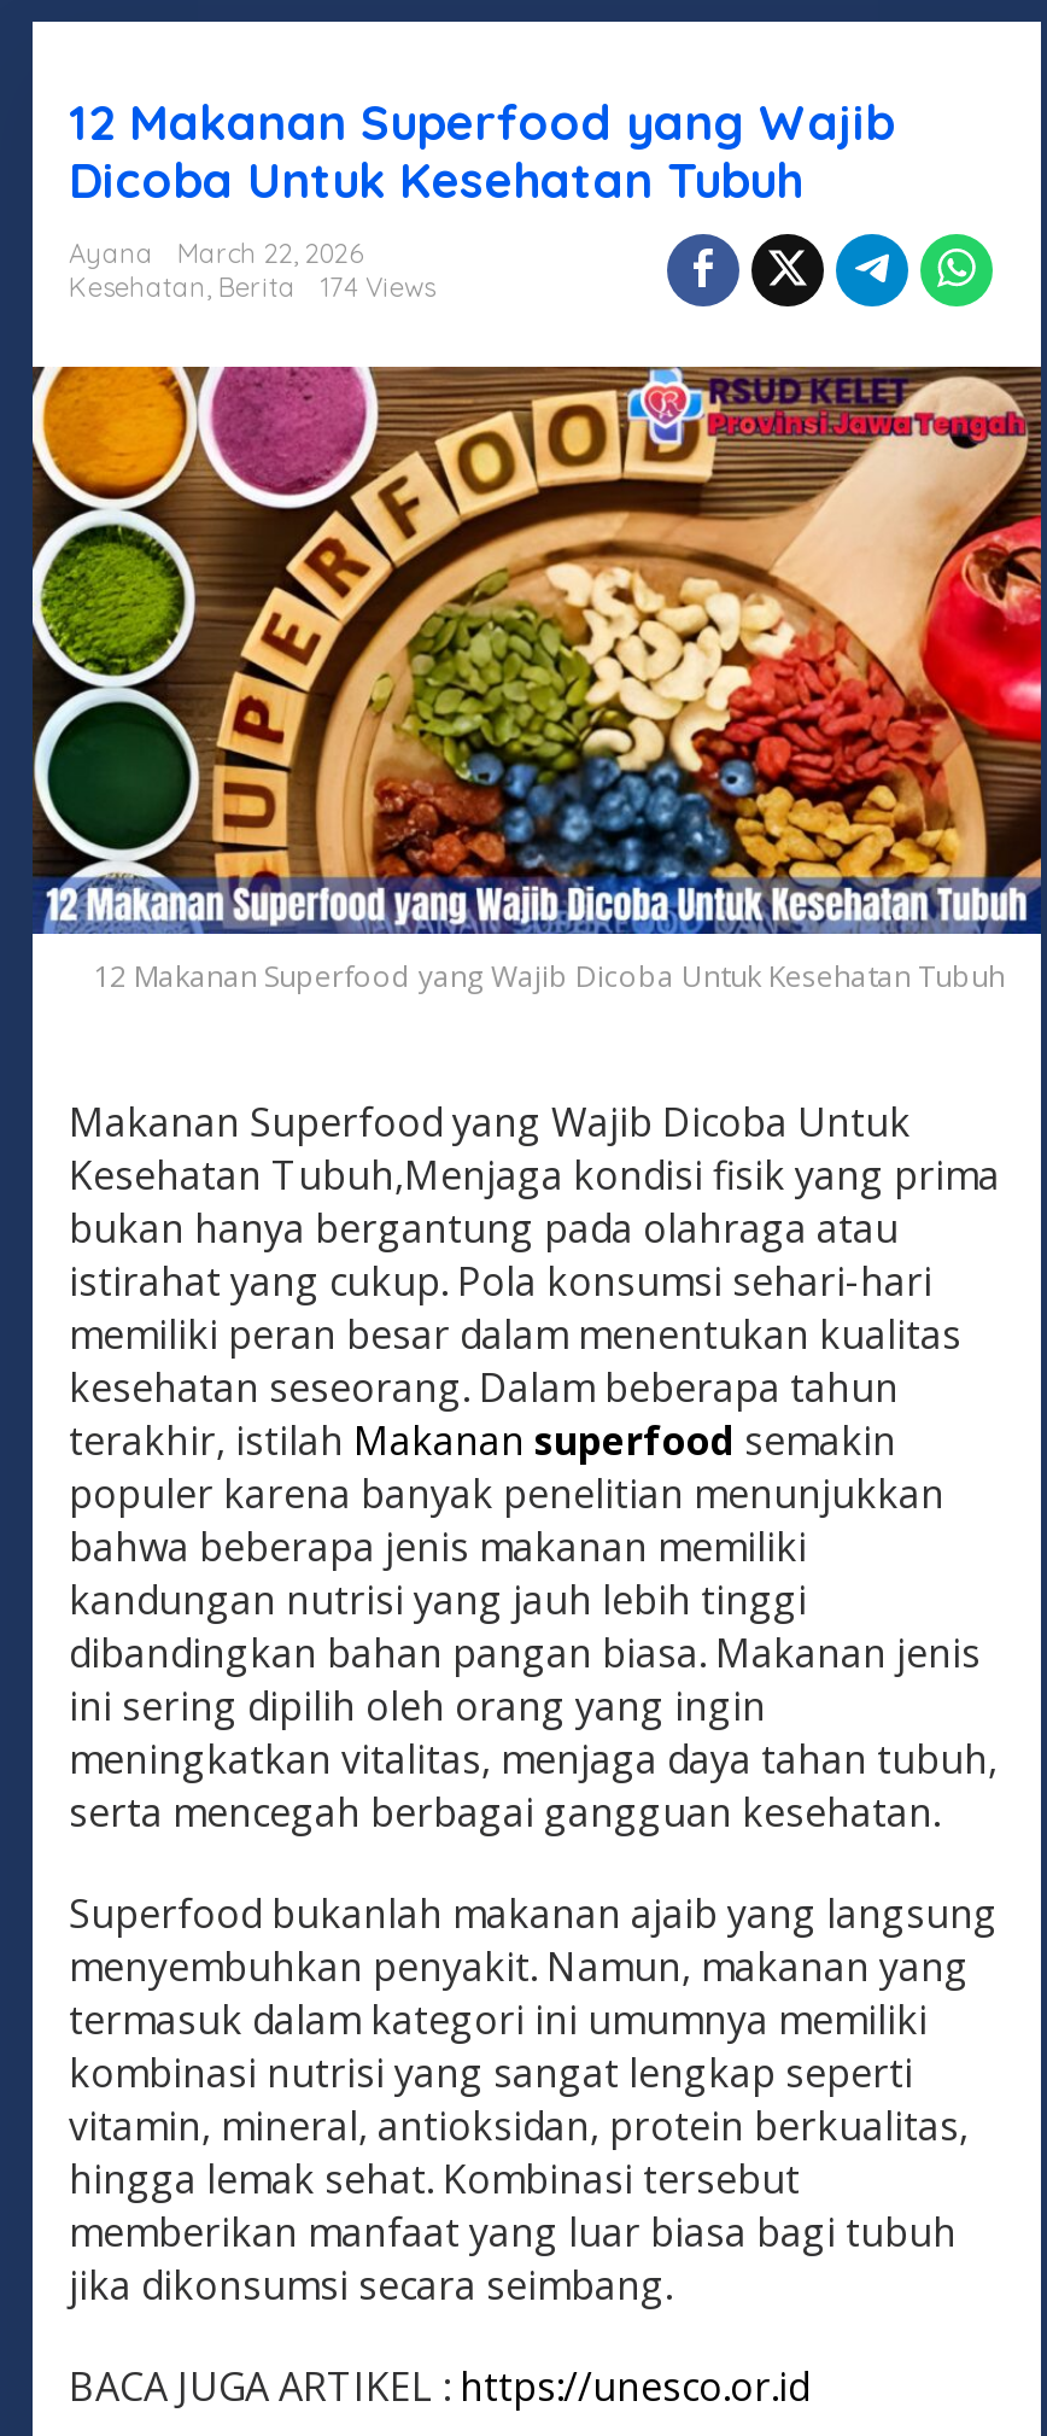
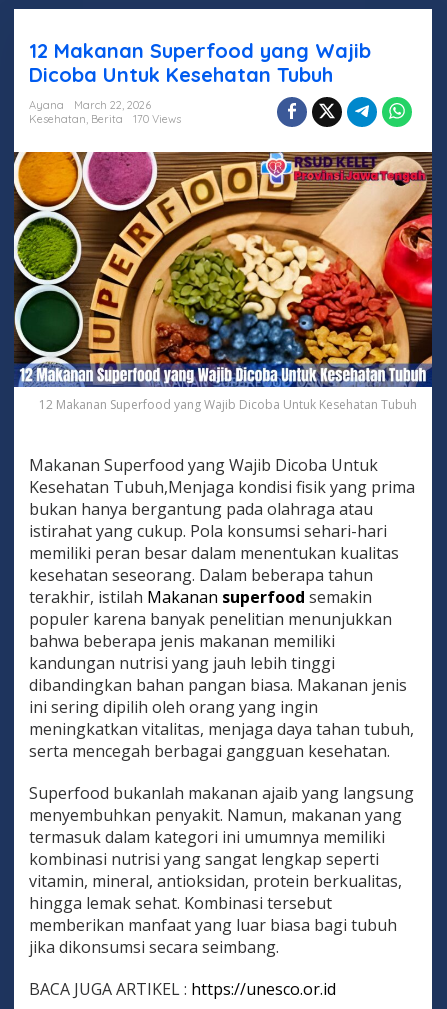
[69,270,435,304] Kesehatan, Berita 174 Views -> [29,112,181,126] Kesehatan, Berita 170 Views

